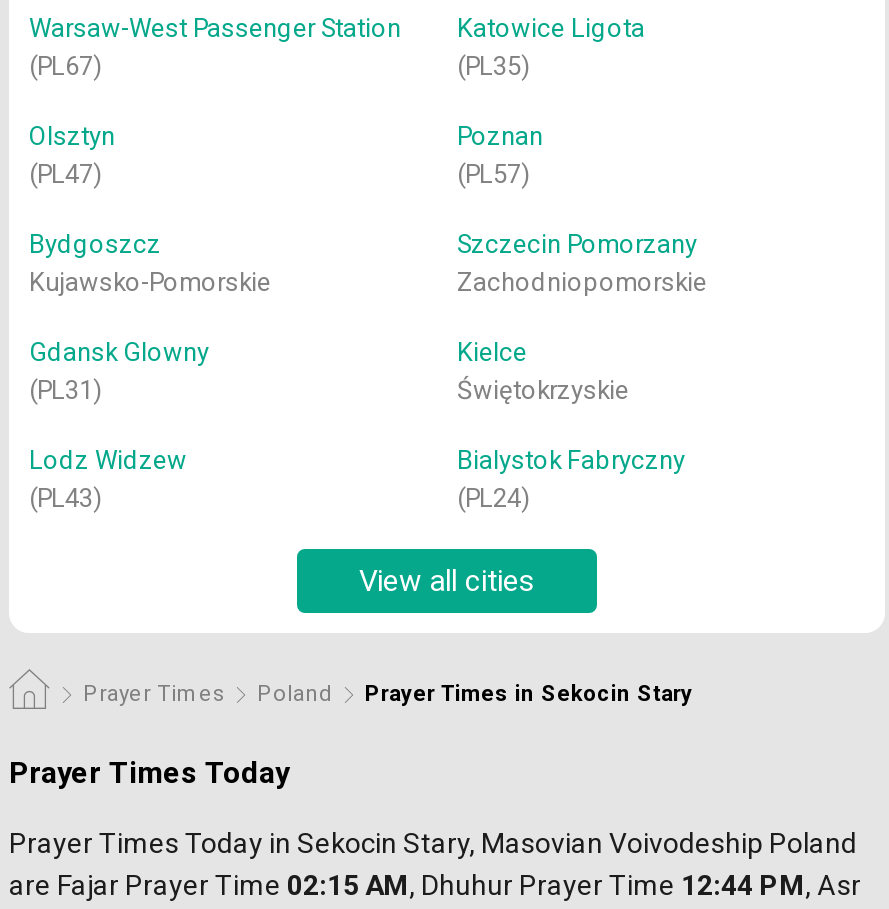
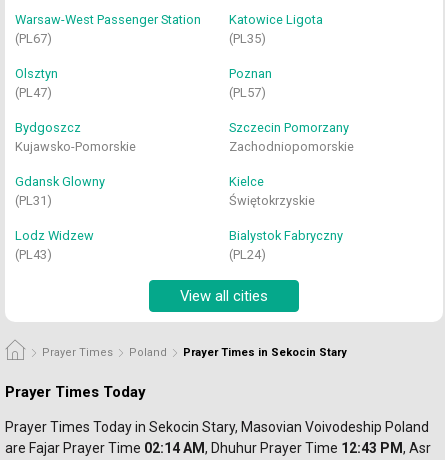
[9,869,805,901] are Fajar Prayer Time 02:15 AM, Dhuhur Prayer Time 12:44 PM -> [5,440,403,456] are Fajar Prayer Time 02:14 AM, Dhuhur Prayer Time 12:43 PM

